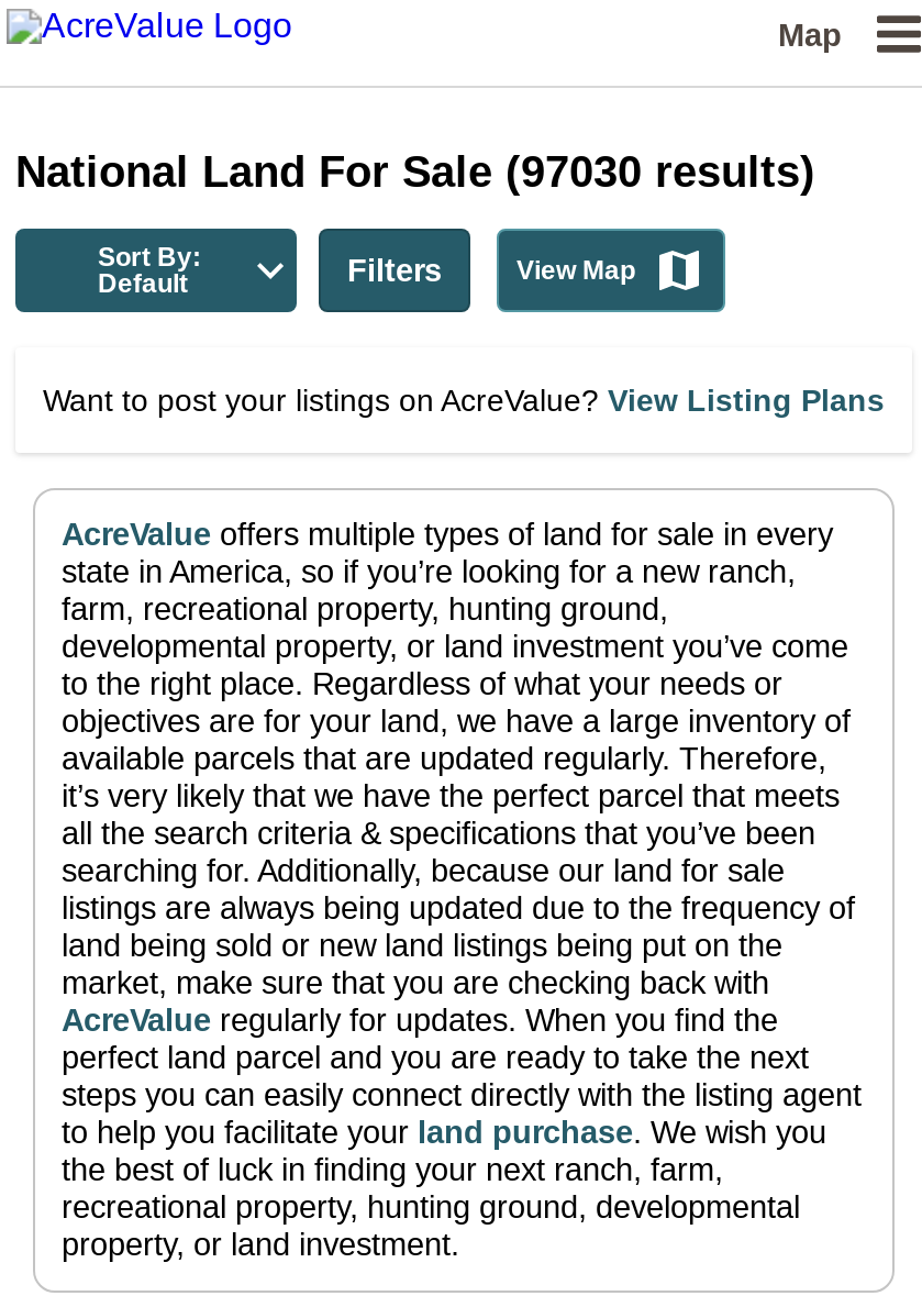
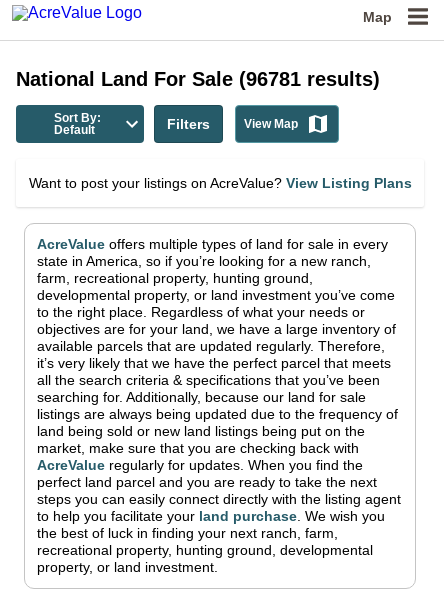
[15,147,815,196] National Land For Sale (97030 results) -> [16,68,380,90] National Land For Sale (96781 results)

